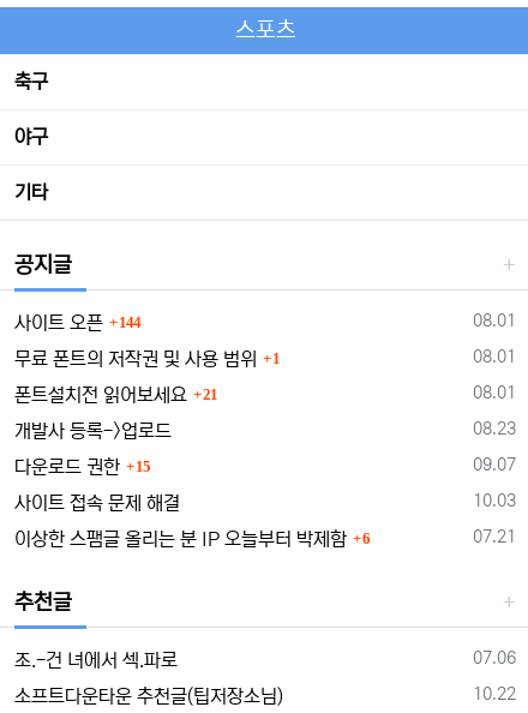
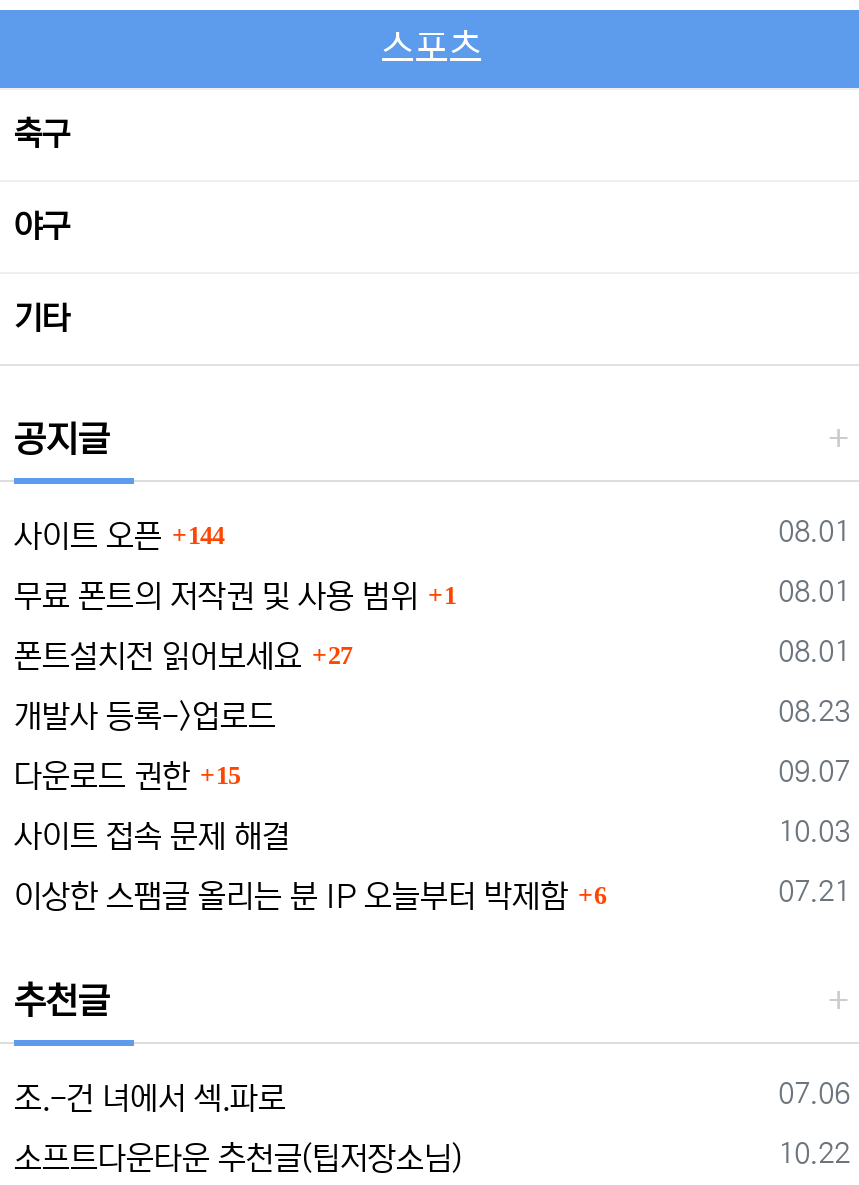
[14,385,217,406] 폰트설치전 읽어보세요 21 -> [14,639,352,675] 폰트설치전 읽어보세요 27

